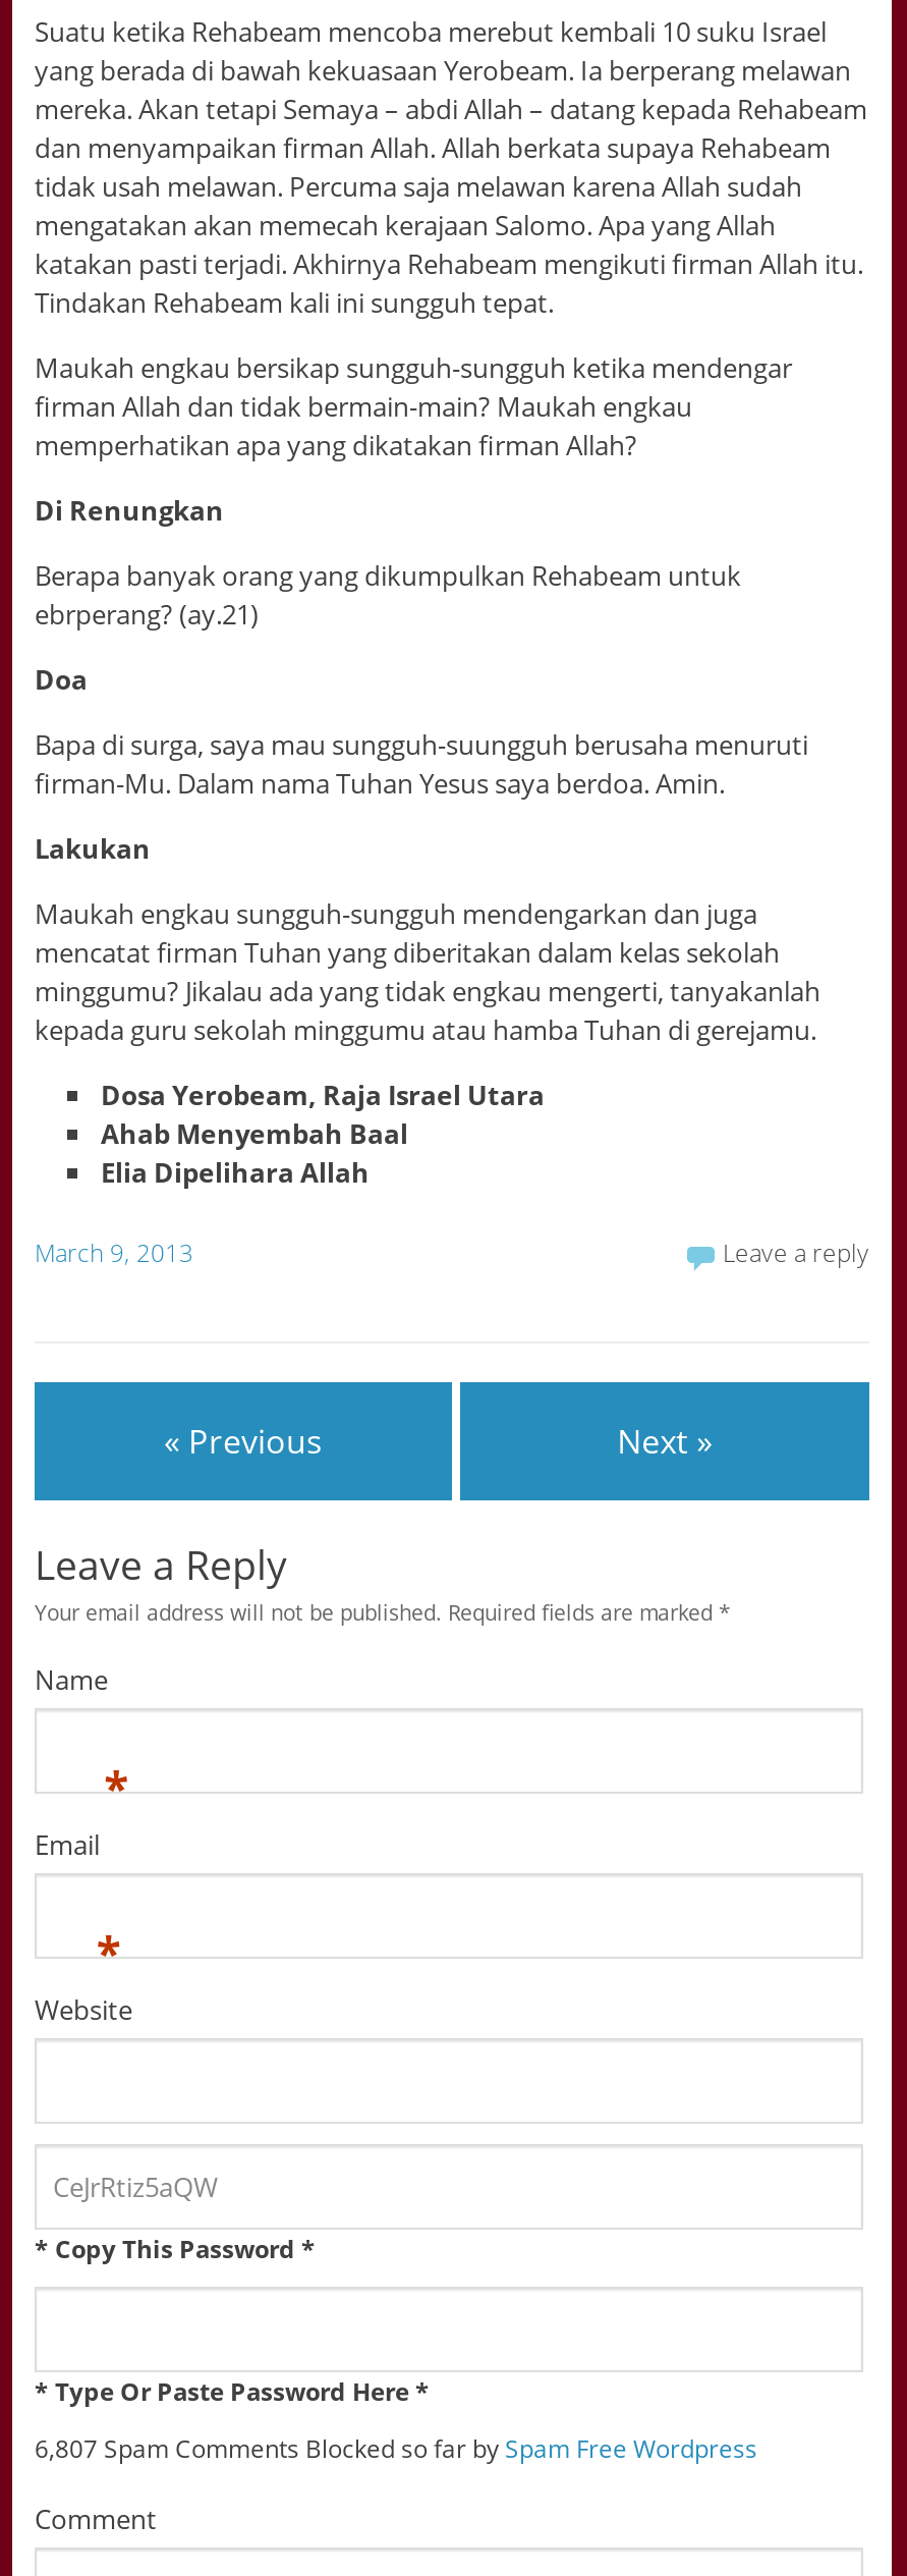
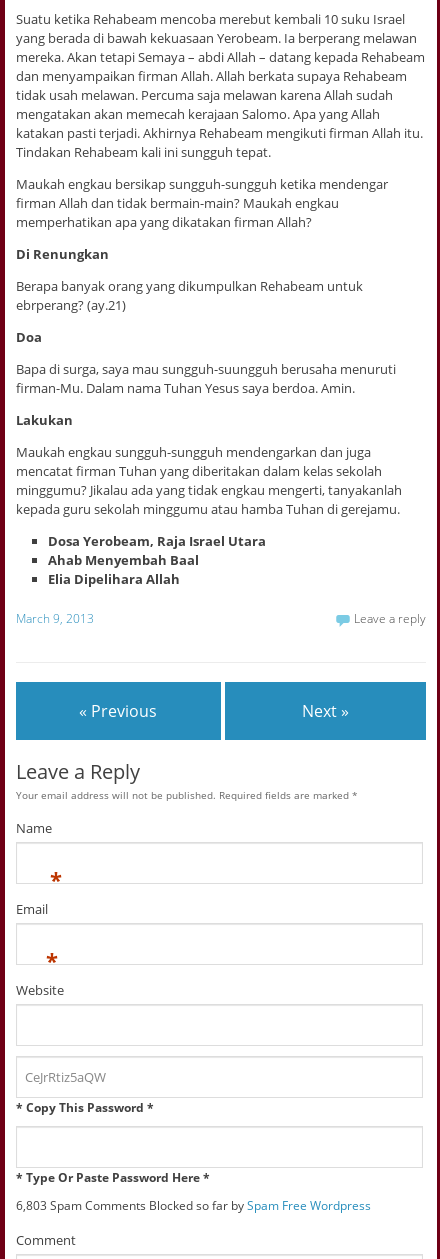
[35,2431,757,2466] 6,807 Spam Comments Blocked so far by Spam Free Wordpress -> [16,1197,371,1214] 6,803 Spam Comments Blocked so far by Spam Free Wordpress

